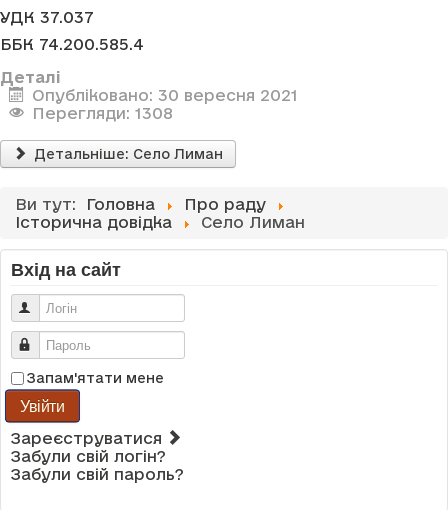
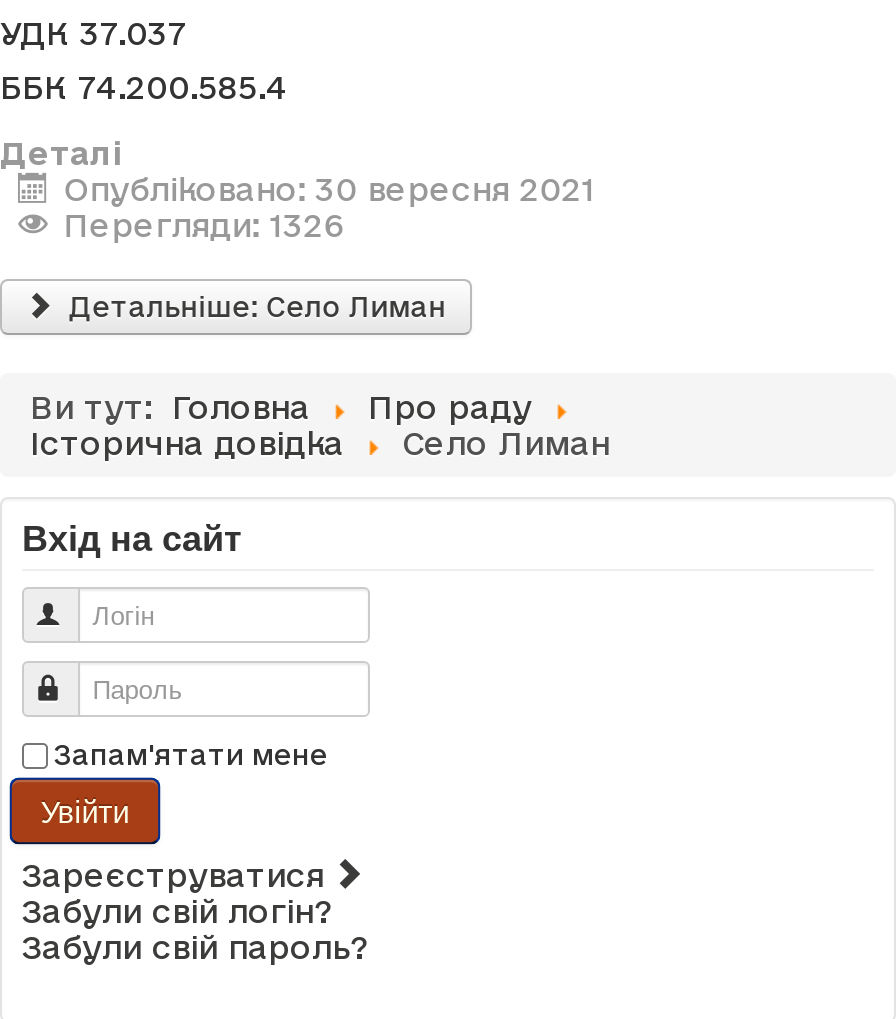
[32,104,173,122] Перегляди: 1308 -> [64,206,344,242] Перегляди: 1326

